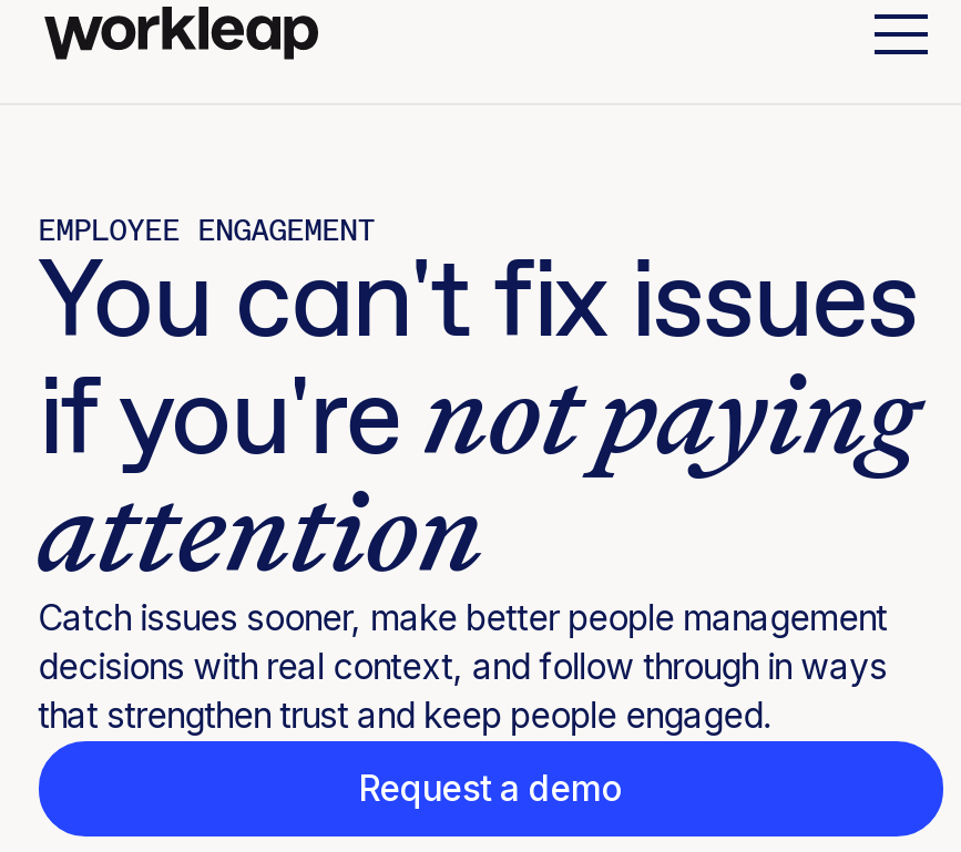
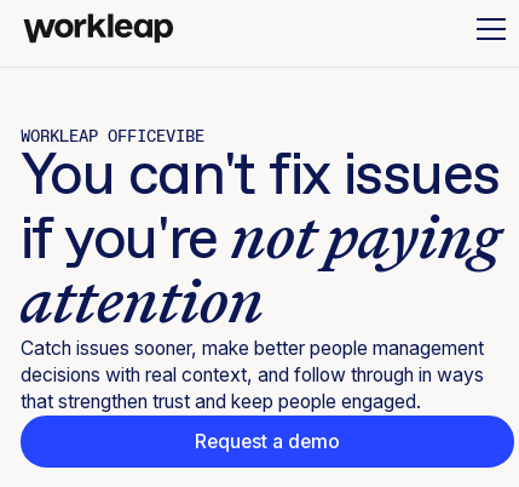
[38,208,375,252] EMPLOYEE ENGAGEMENT -> [20,124,204,148] WORKLEAP OFFICEVIBE

